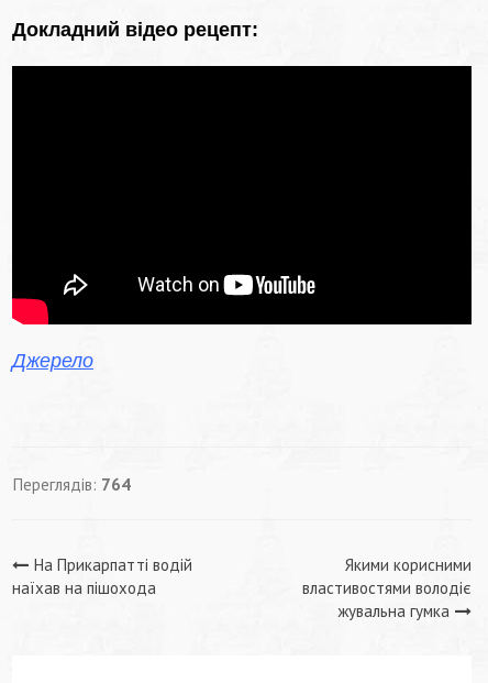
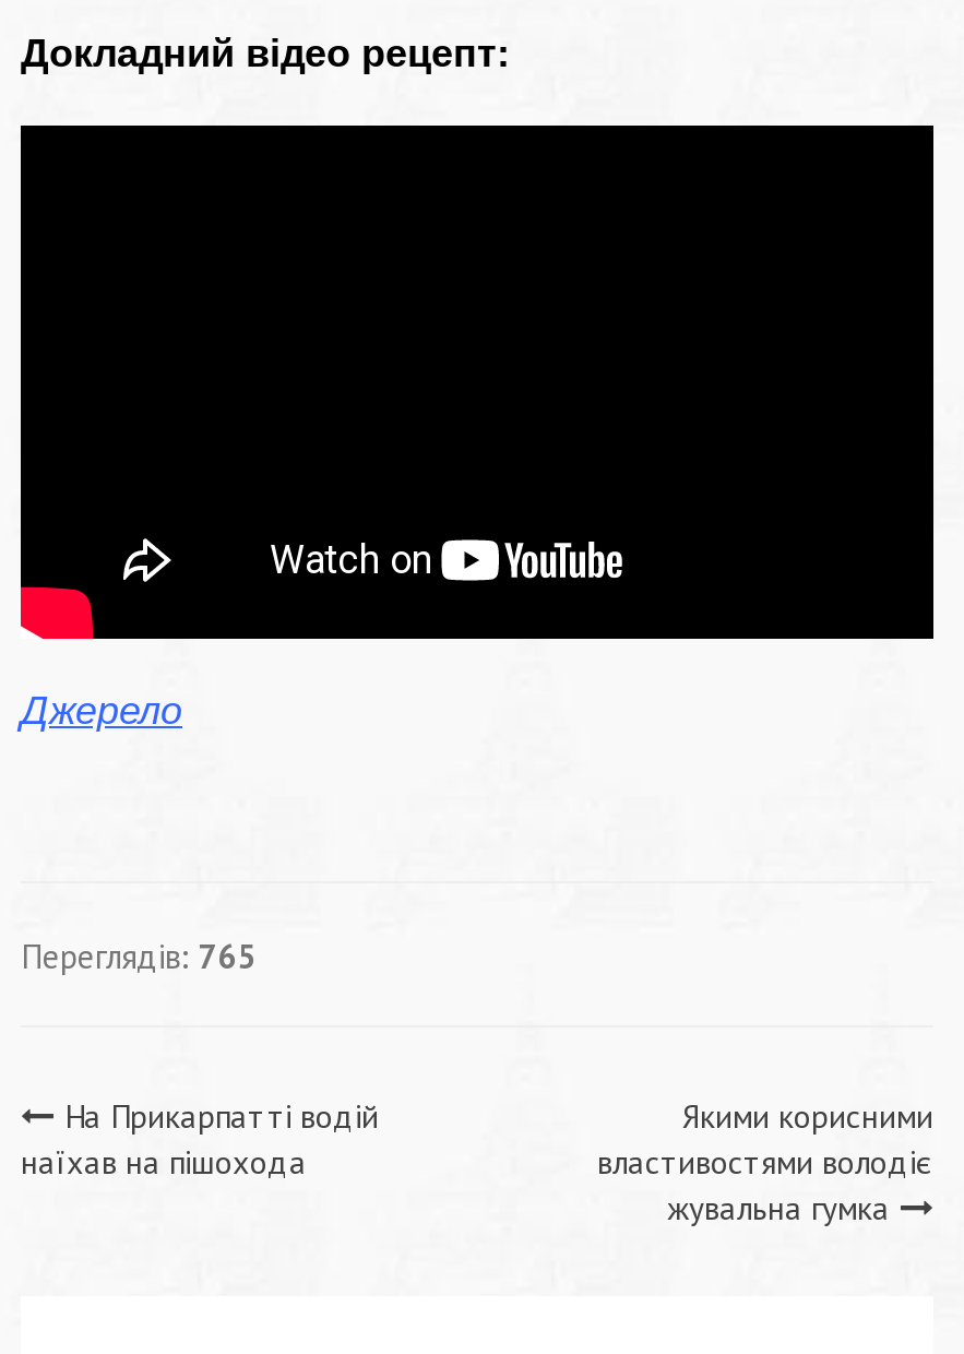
[12,473,131,495] Переглядів: 764 -> [21,934,257,978] Переглядів: 765

